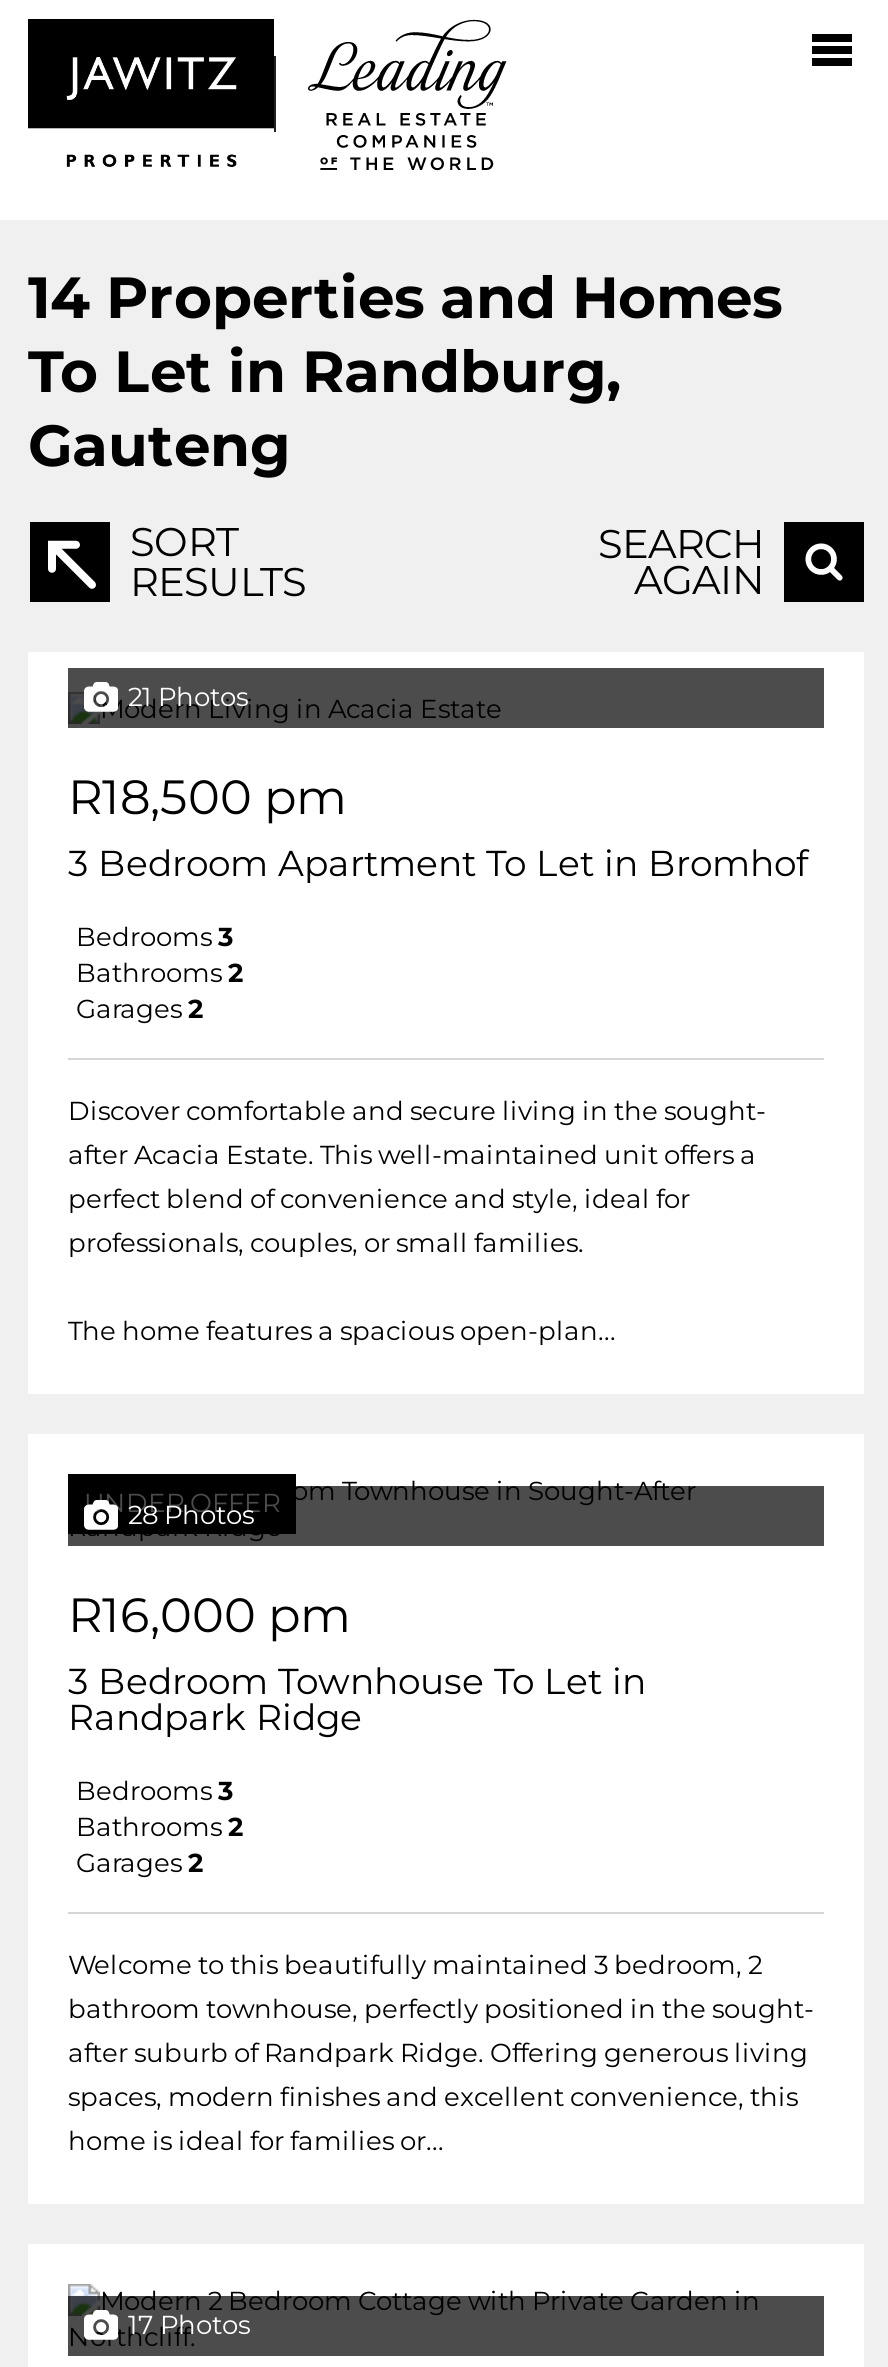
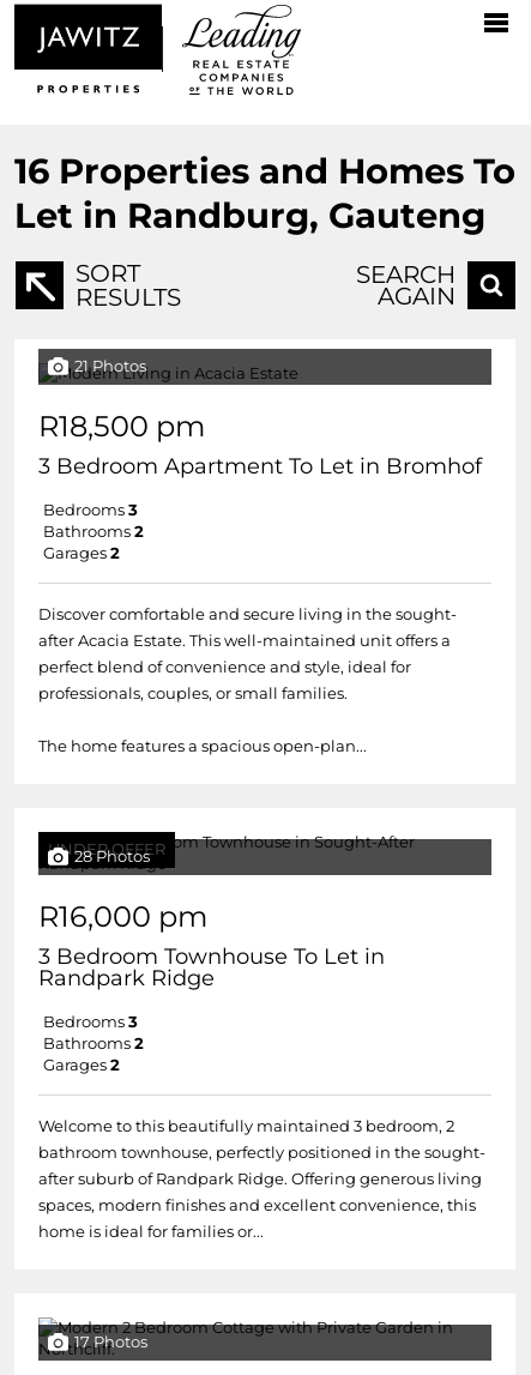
[28,262,782,480] 14 Properties and Homes | To Let in Randburg, | Gauteng -> [14,150,515,236] 16 Properties and Homes To | Let in Randburg, Gauteng

